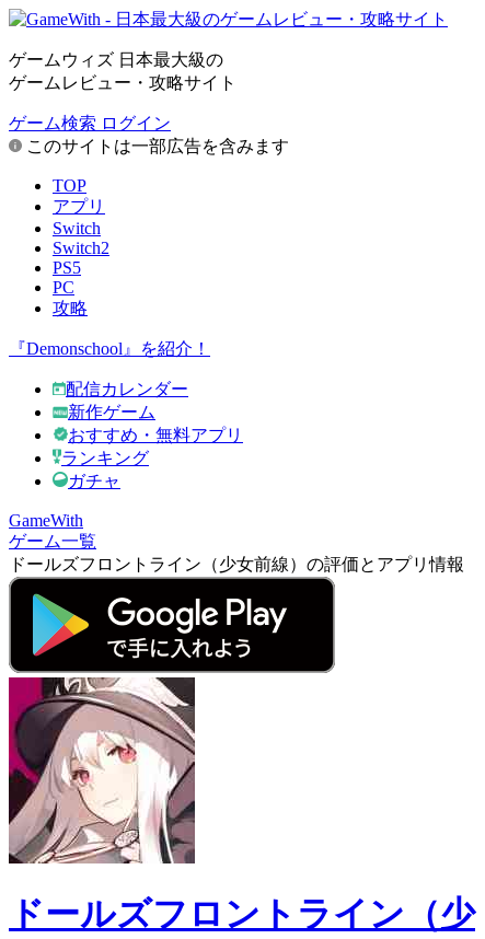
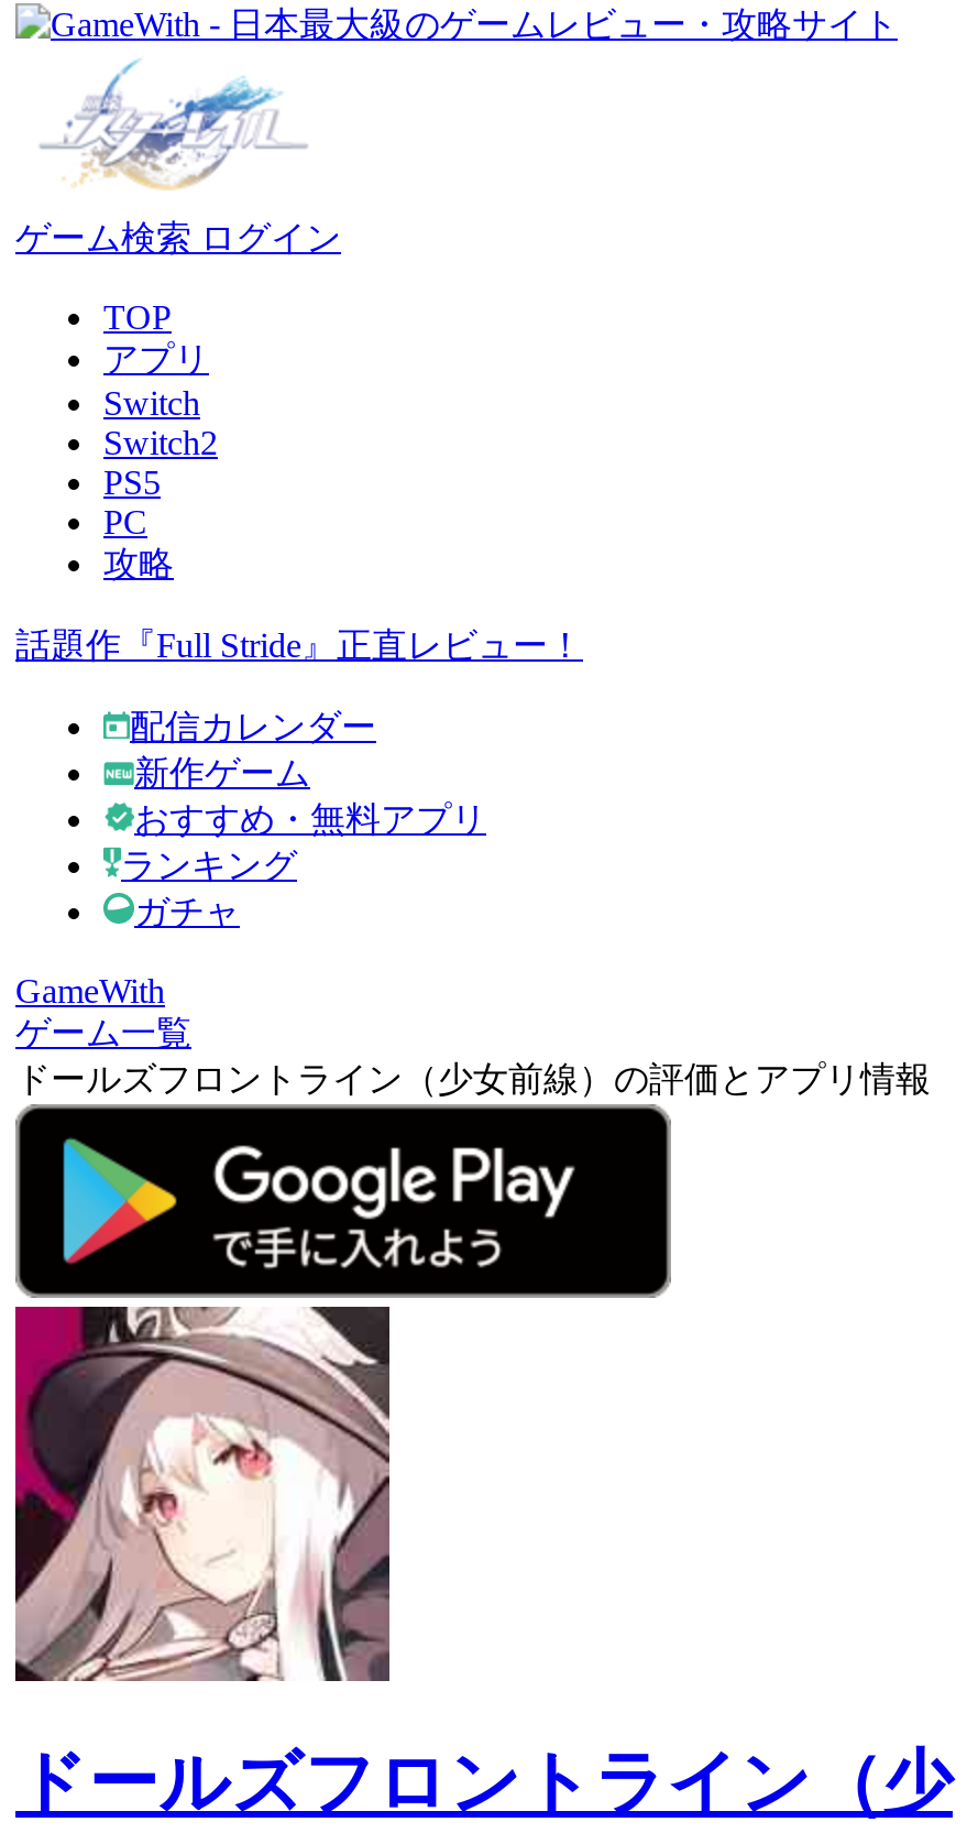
[9,50,236,92] ゲームウィズ 日本最大級の | ゲームレビュー・攻略サイト -> none
[22,137,289,155] このサイトは一部広告を含みます -> none
[9,339,210,358] 『Demonschool』を紹介！ -> [15,626,583,664] 話題作『Full Stride』正直レビュー！

